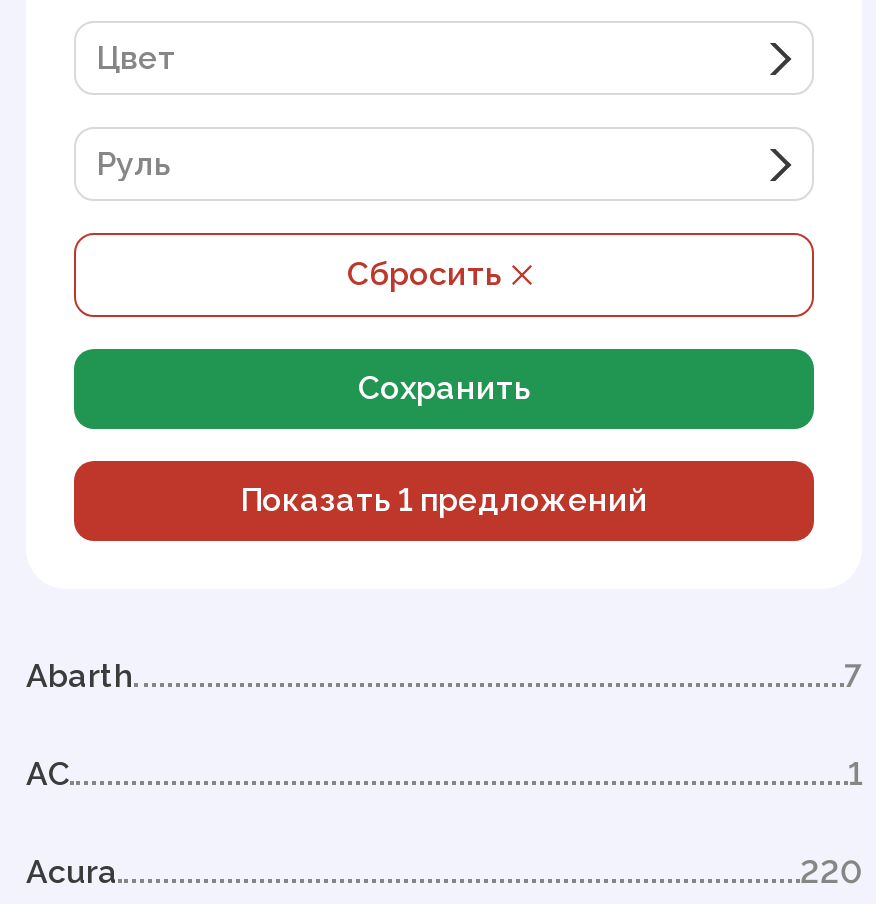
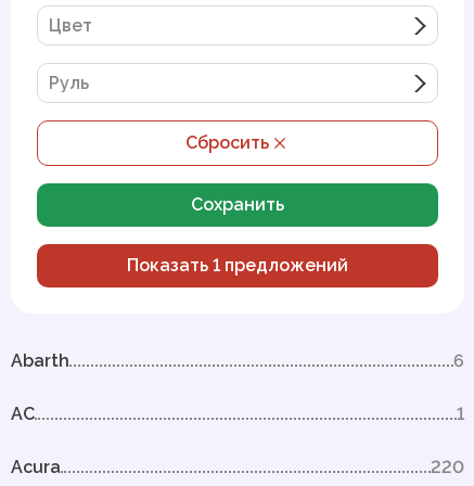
[844,656,862,694] 7 -> [453,350,464,370] 6

